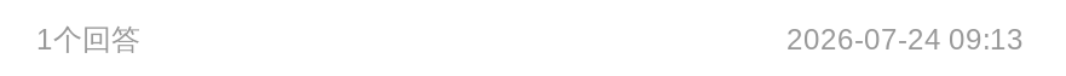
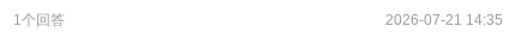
[786,23,1024,57] 2026-07-24 09:13 -> [385,12,503,28] 2026-07-21 14:35

